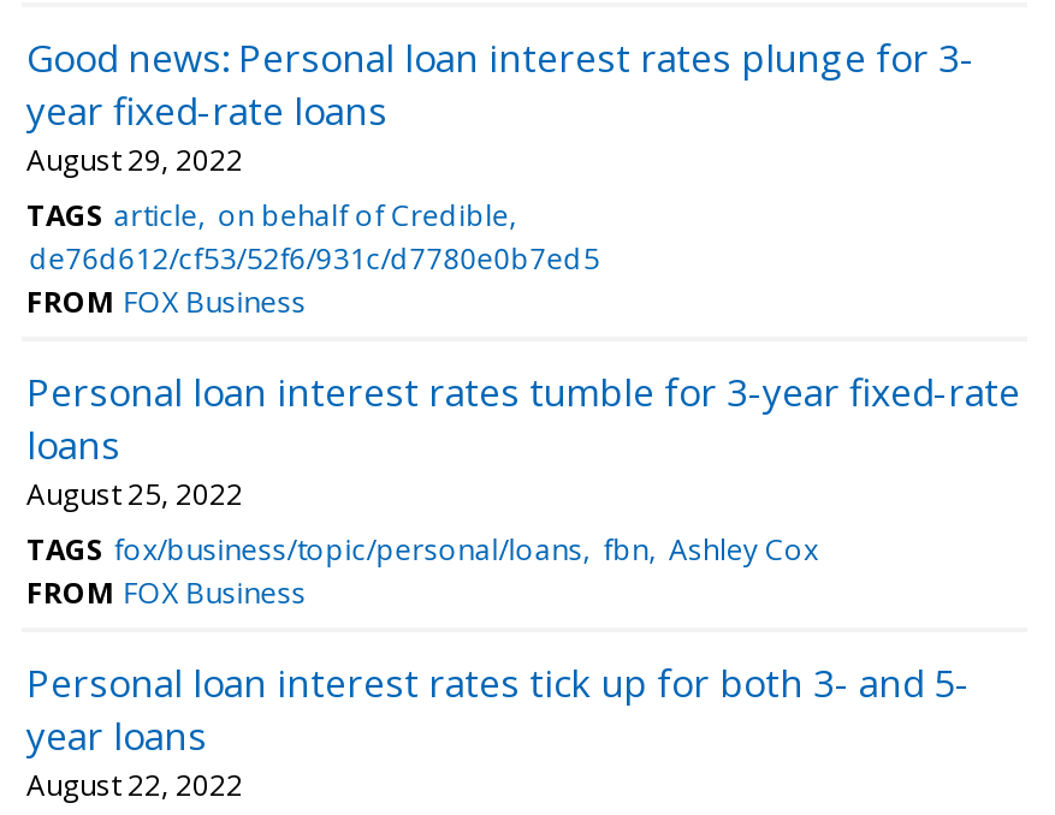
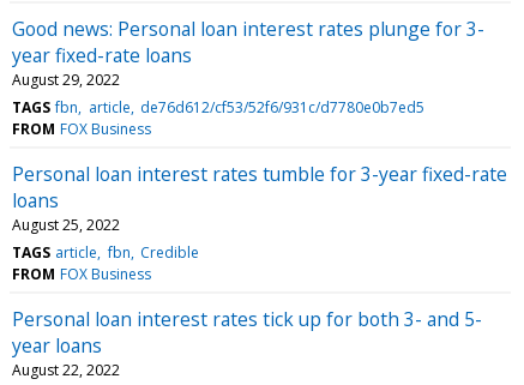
[26,194,600,278] TAGS article on behalf of Credible | de76d612/cf53/52f6/931c/d7780e0b7ed5 -> [12,97,424,117] TAGS fbn article de76d612/cf53/52f6/931c/d7780e0b7ed5
[26,528,818,569] TAGS fox/business/topic/personal/loans fbn Ashley Cox -> [12,242,199,262] TAGS article fbn Credible

